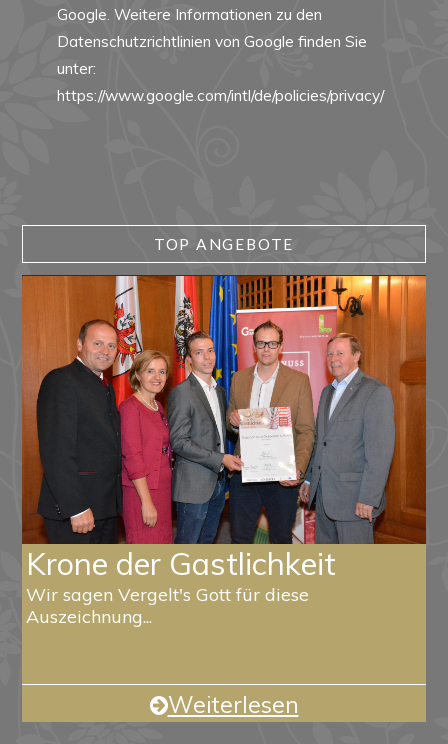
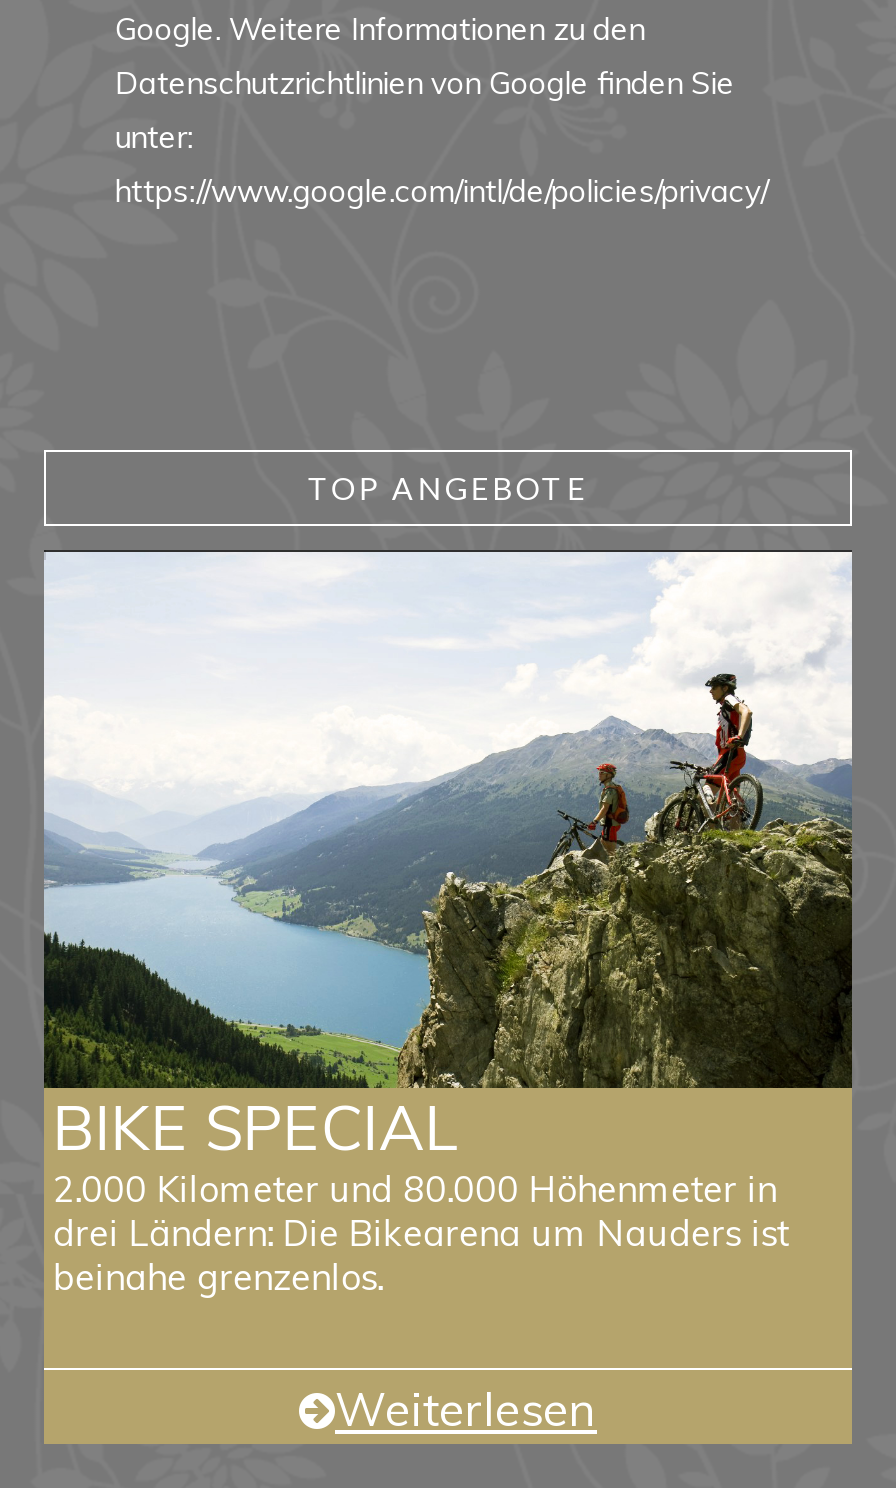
[21,275,427,628] [image] | Krone der Gastlichkeit | Wir sagen Vergelt's Gott für diese | Auszeichnung... -> [42,550,854,1301] [image] | BIKE SPECIAL | 2.000 Kilometer und 80.000 Höhenmeter in | drei Ländern: Die Bikearena um Nauders ist | beinahe grenzenlos.

